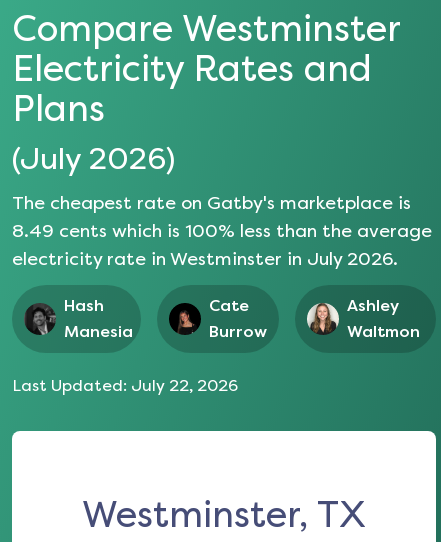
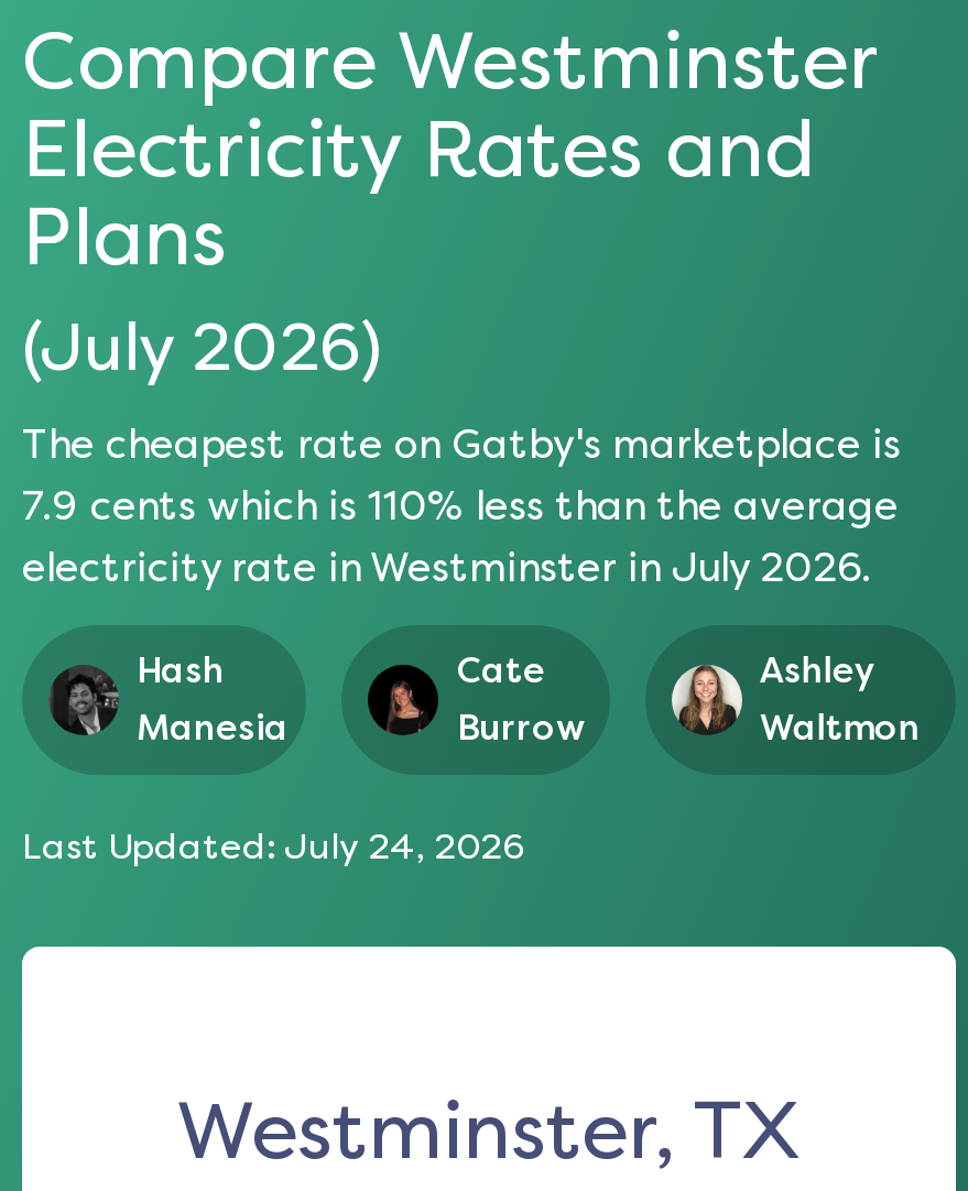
[12,220,432,242] 8.49 cents which is 100% less than the average -> [22,483,899,531] 7.9 cents which is 110% less than the average
[12,376,238,395] Last Updated: July 22, 2026 -> [22,826,524,868] Last Updated: July 24, 2026

